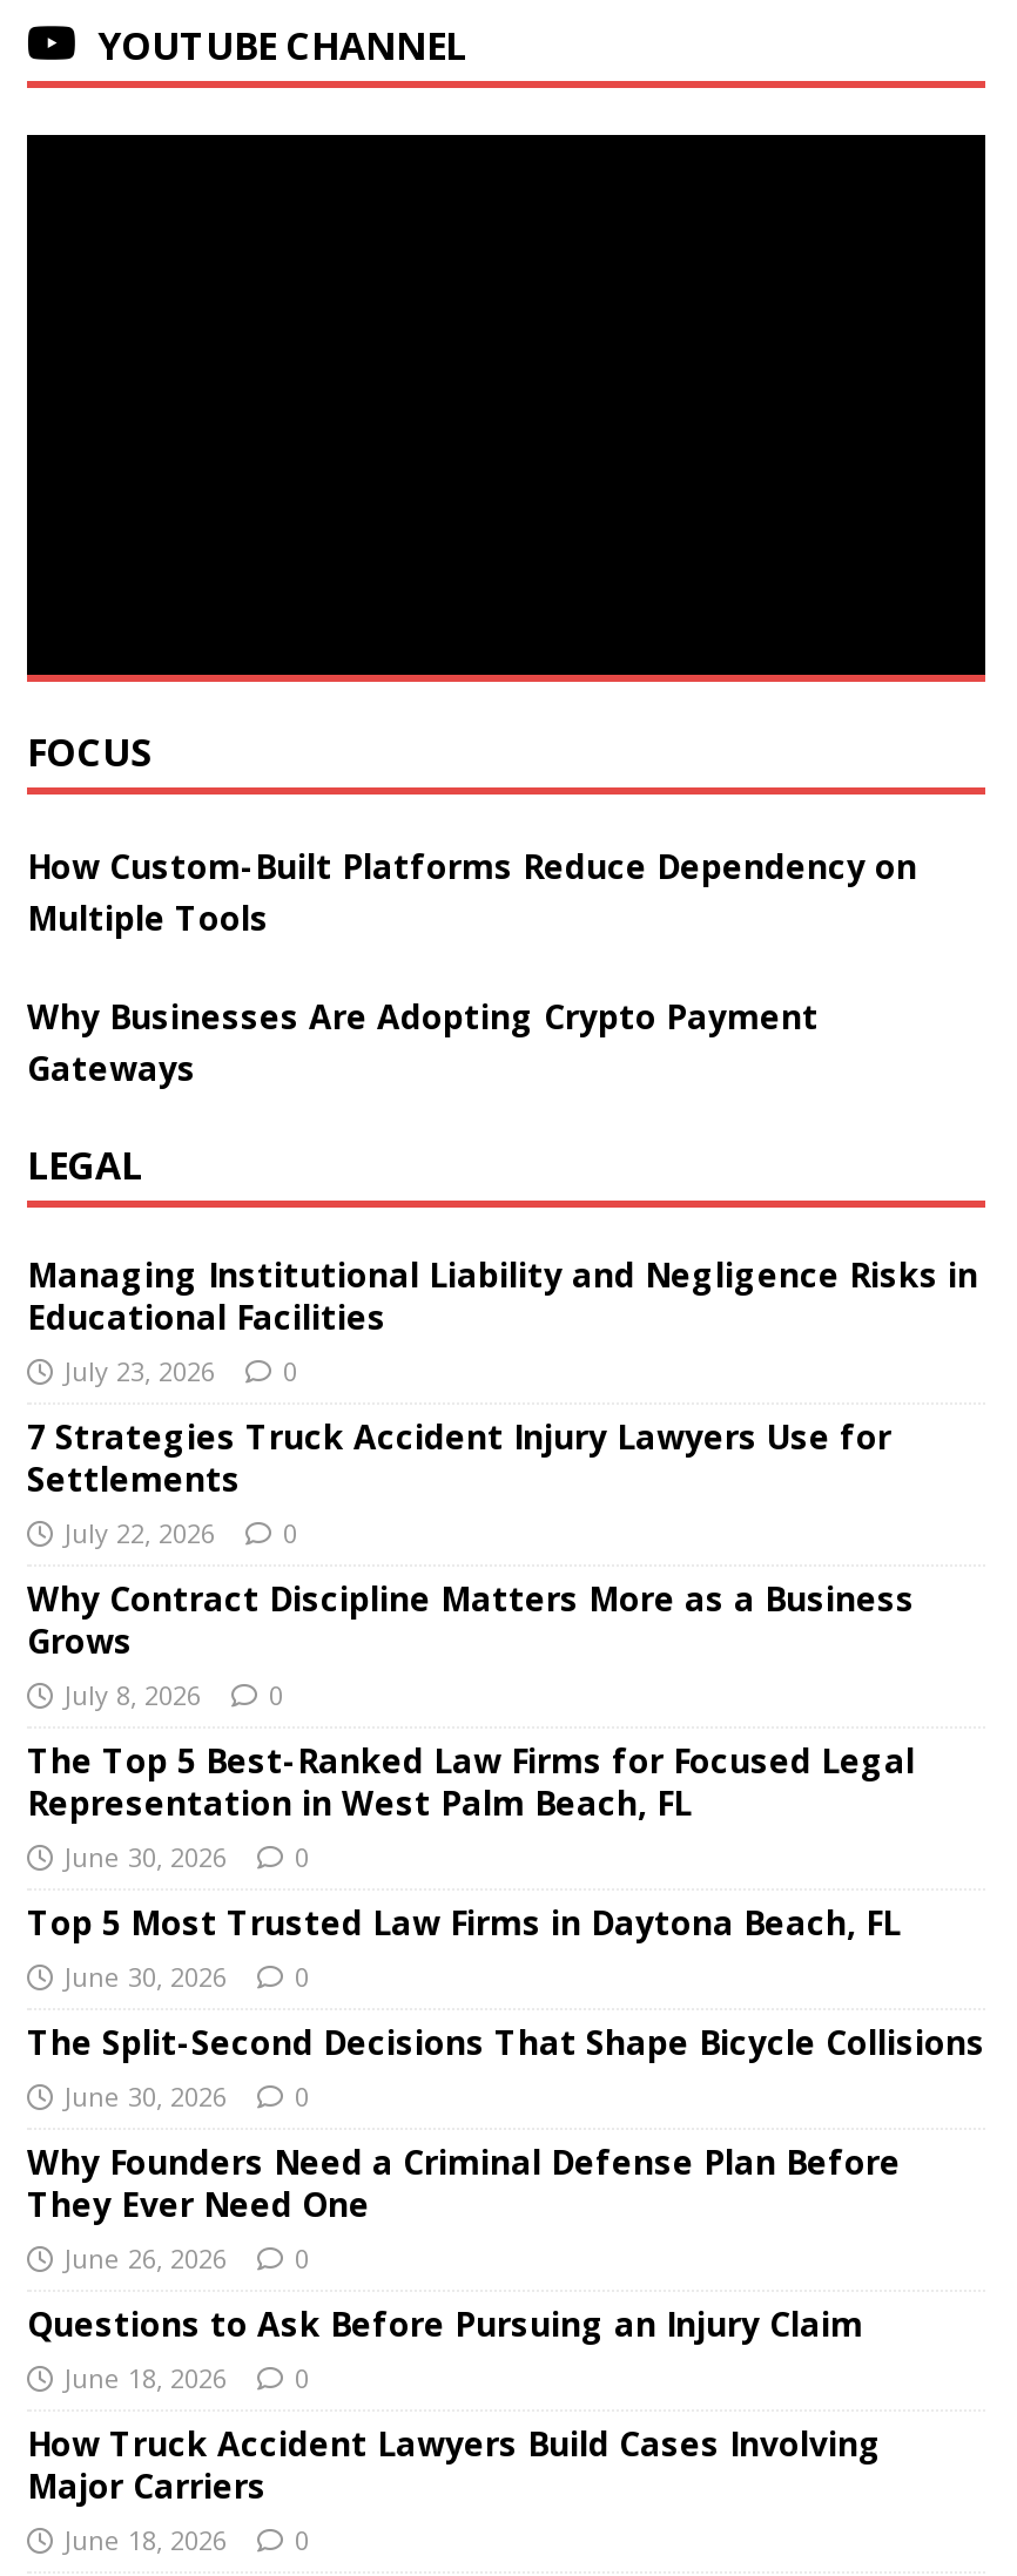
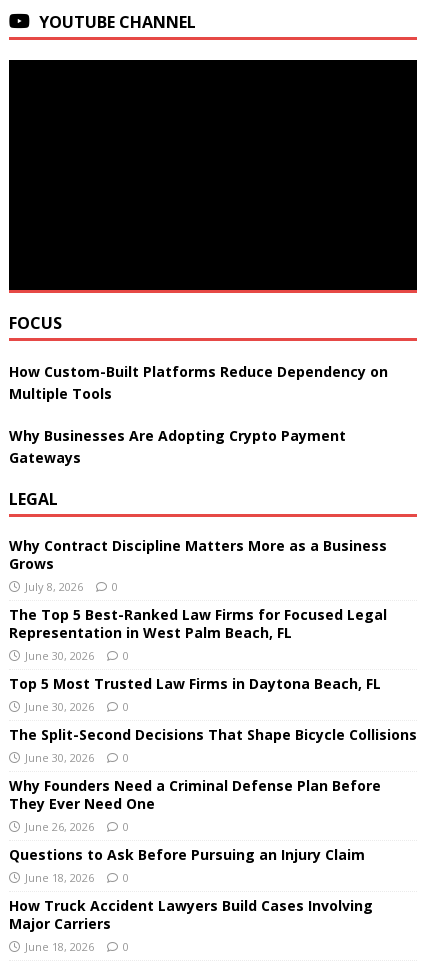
[27,1251,978,1549] Managing Institutional Liability and Negligence Risks in | Educational Facilities | July 23, 2026 | 0 | 7 Strategies Truck Accident Injury Lawyers Use for | Settlements | July 22, 2026 | 0 -> none

